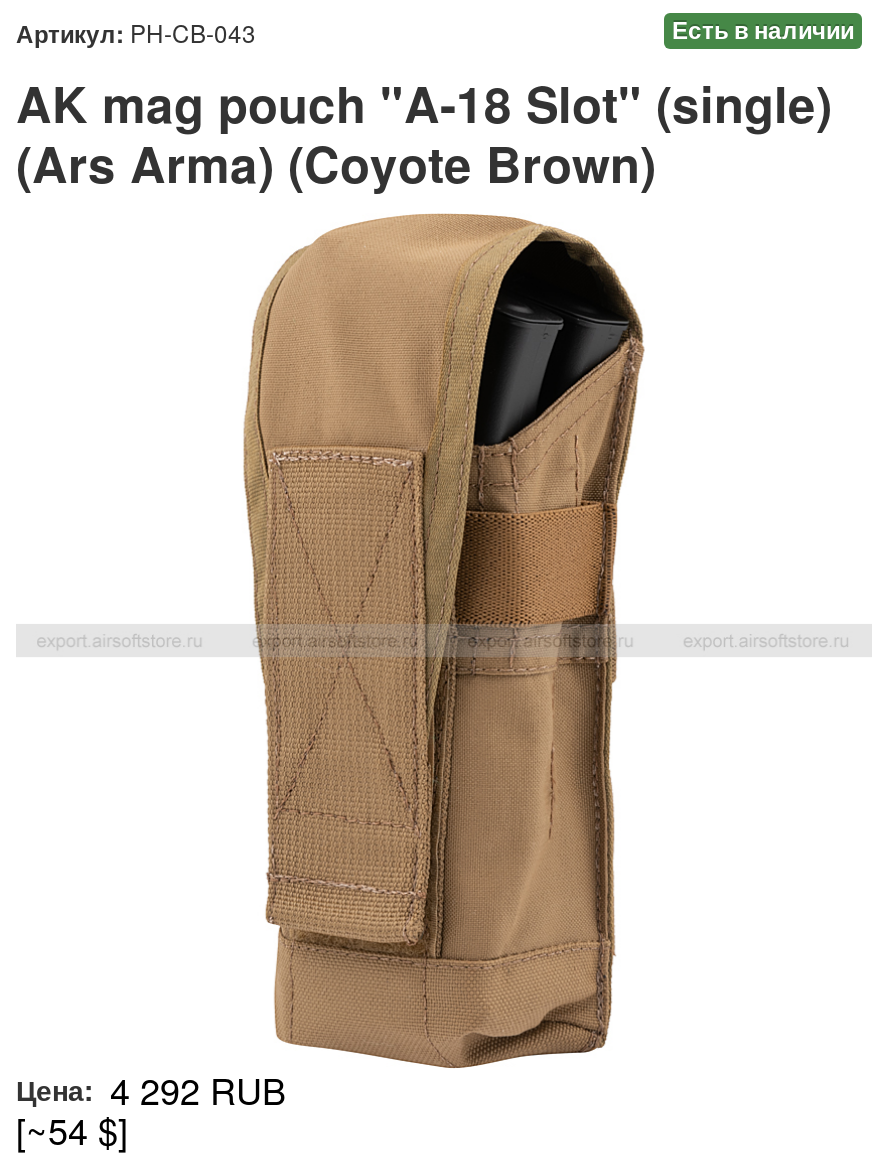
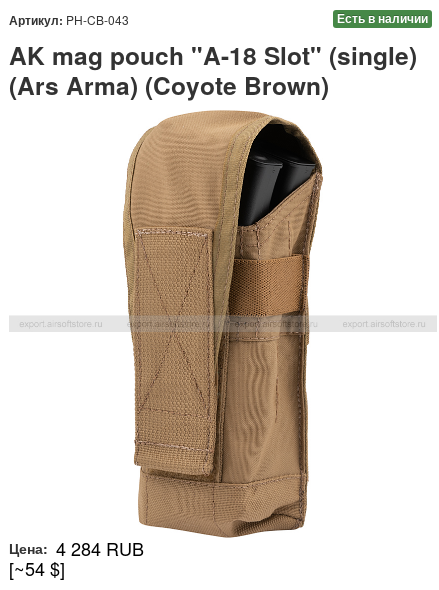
[16,1063,286,1115] Цена: 4 292 RUB -> [9,535,144,561] Цена: 4 284 RUB

